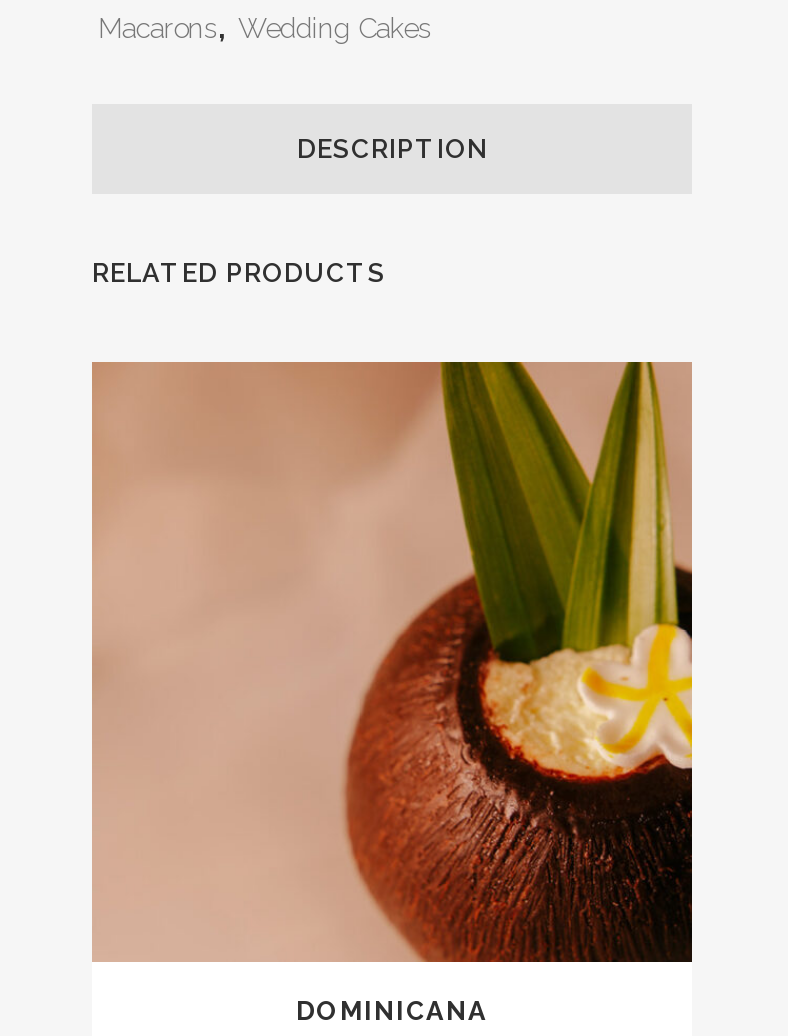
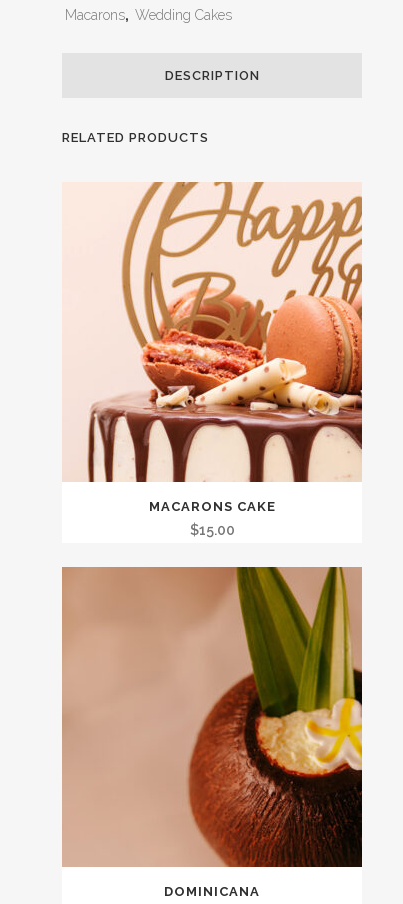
none -> [79,182,363,538] [image] | MACARONS CAKE | $15.00

